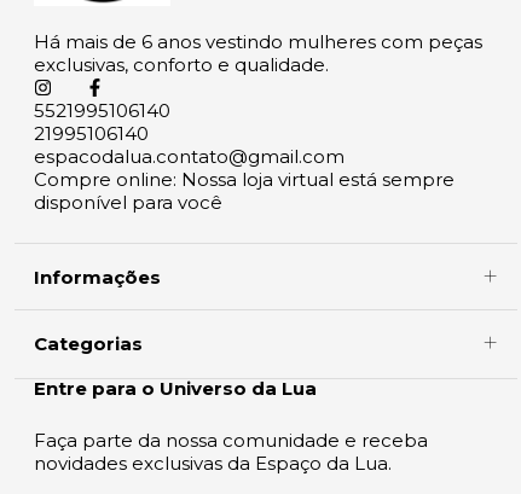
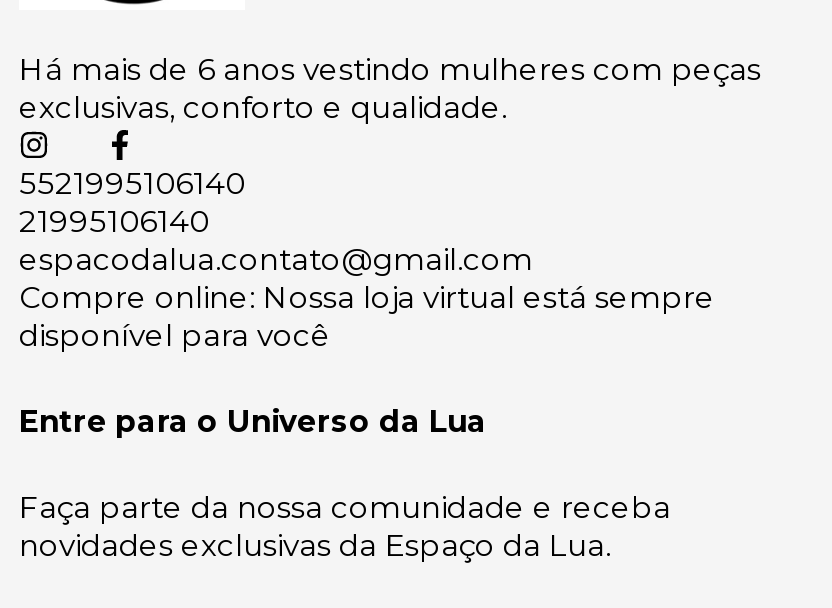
[34,266,161,356] Informações | Categorias -> none

